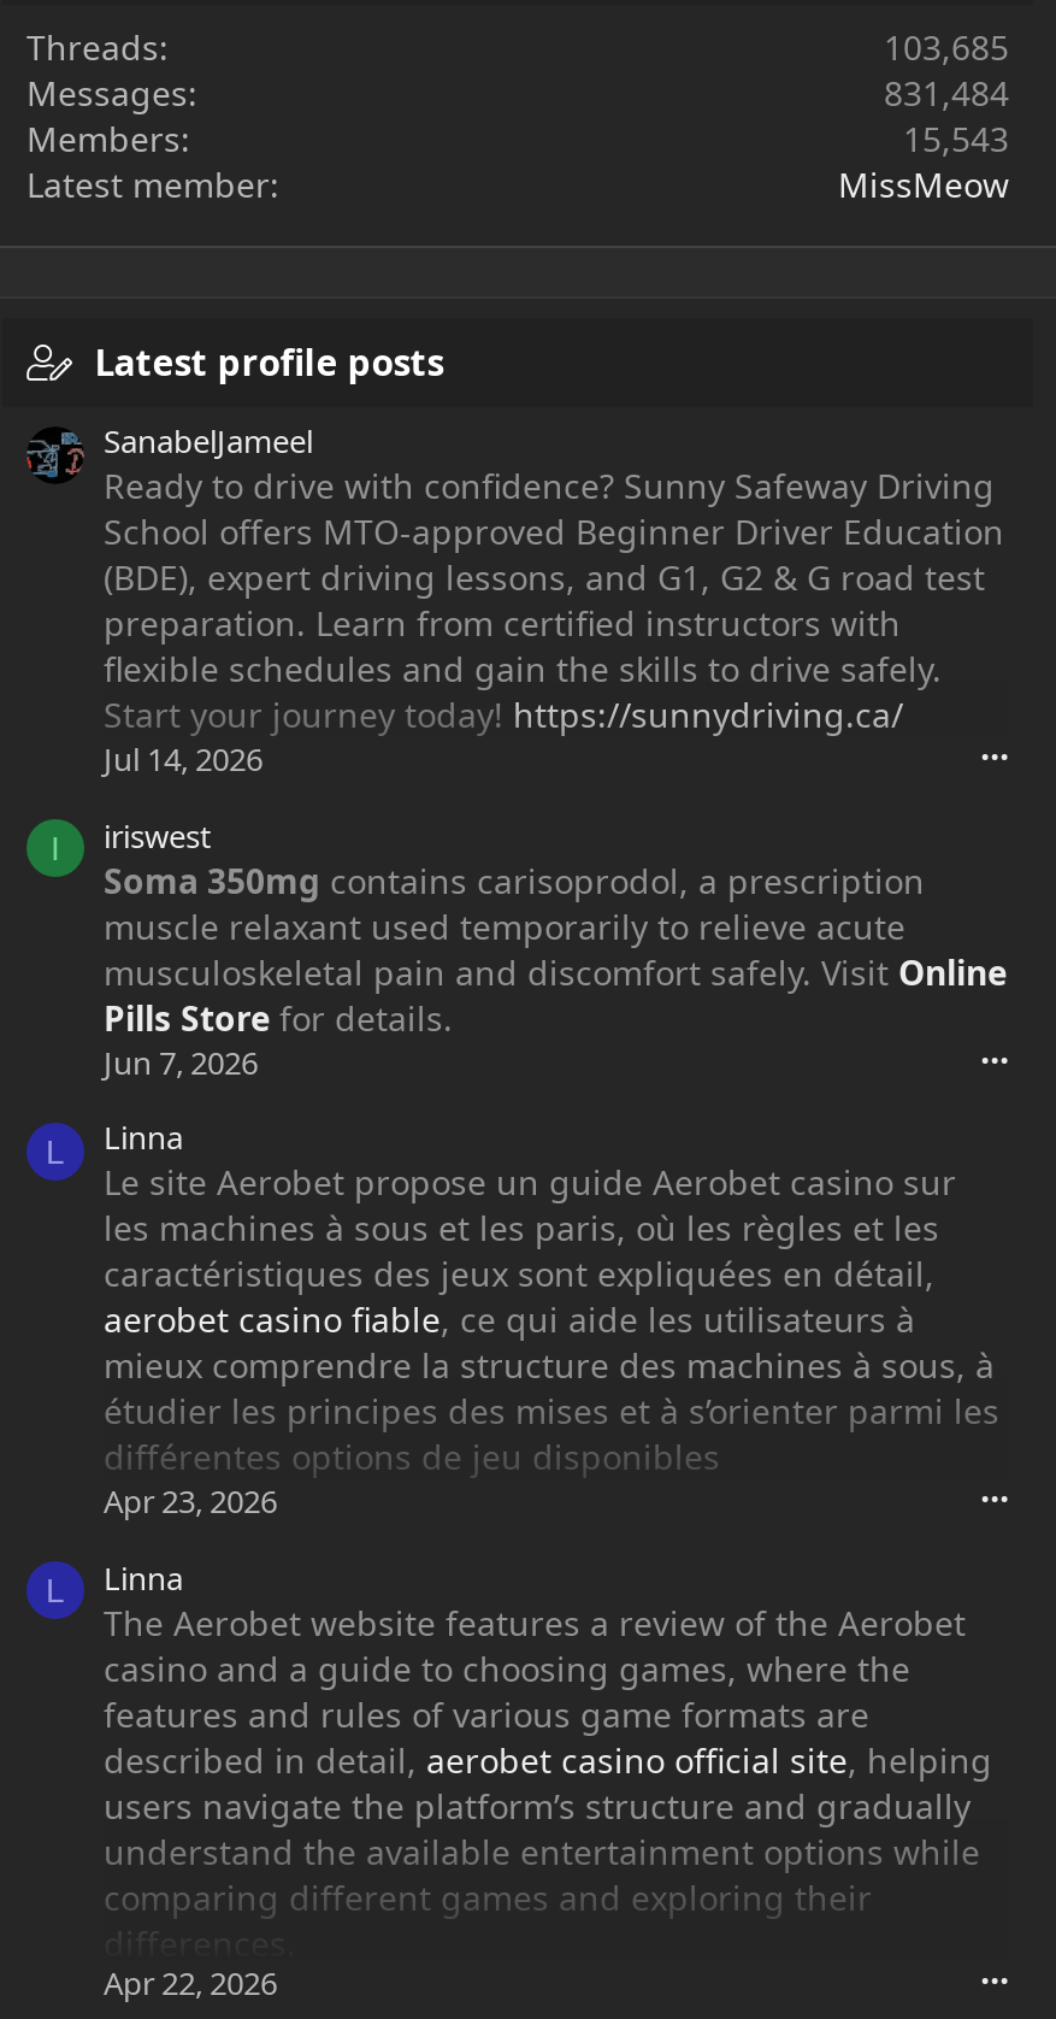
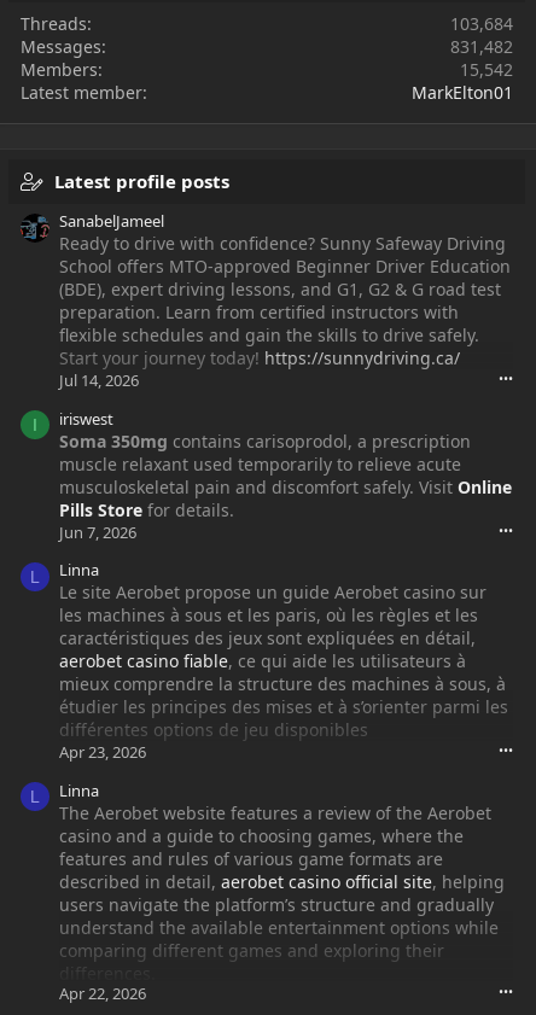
[884,24,1009,70] 103,685 -> [450,12,513,35] 103,684
[884,70,1009,115] 831,484 -> [450,35,513,58] 831,482
[903,115,1009,161] 15,543 -> [460,58,513,81] 15,542
[838,161,1009,207] MissMeow -> [412,81,513,104] MarkElton01

